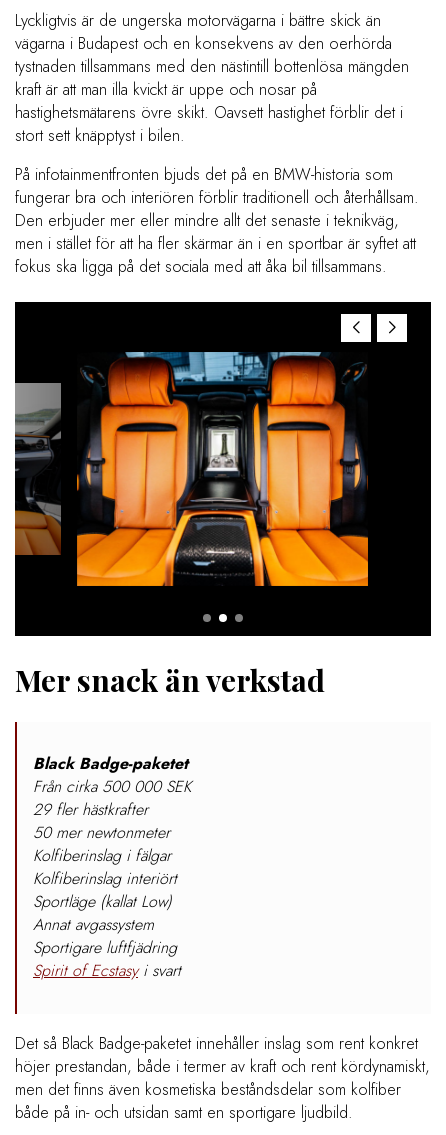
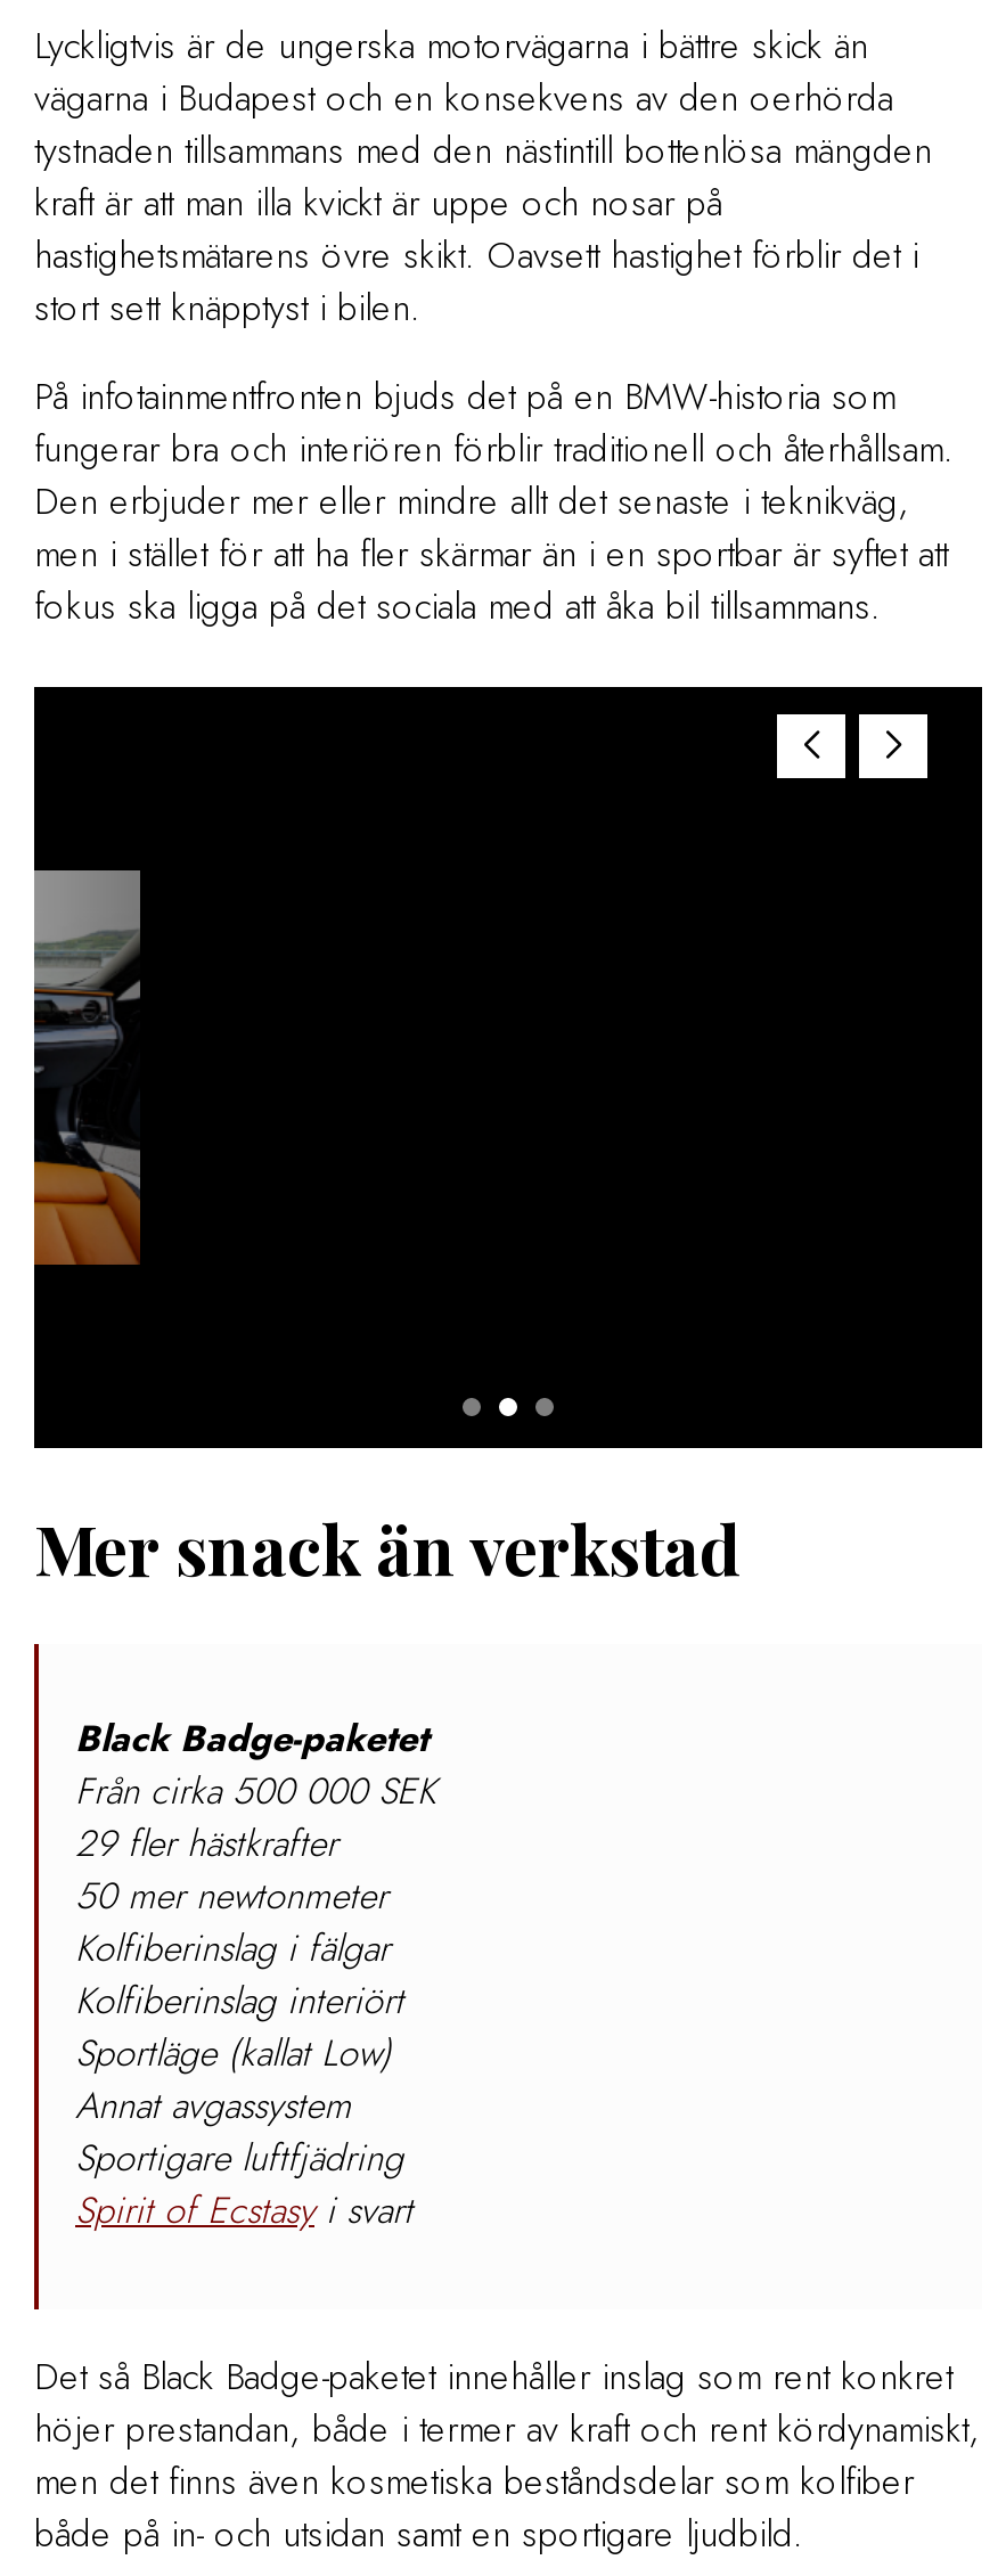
[76,351,369,587] [image] -> none

